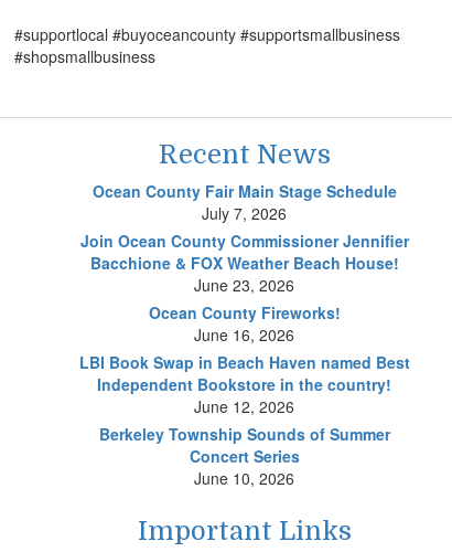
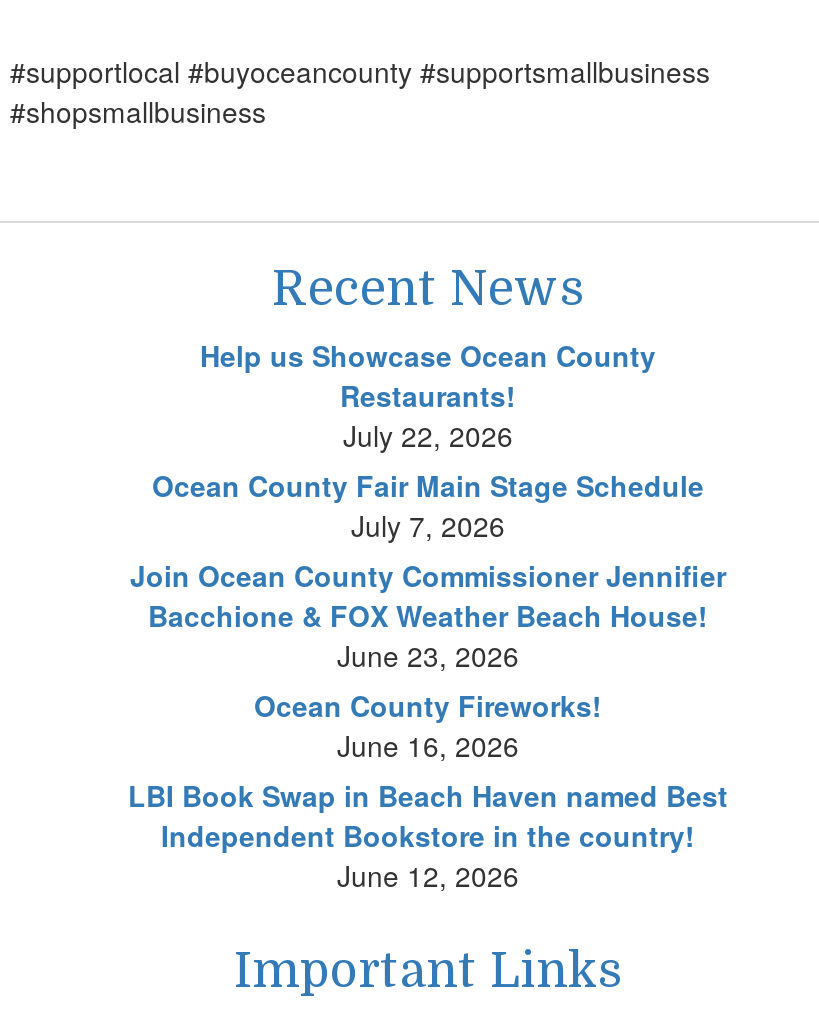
none -> [200,335,656,455] Help us Showcase Ocean County | Restaurants! | July 22, 2026
moved [79,180,410,417] -> [128,465,728,895]: Ocean County Fair Main Stage Schedule | July 7, 2026 | Join Ocean County Commissioner Jennifier | ... | Independent Bookstore in the country! | June 12, 2026
[99,423,390,489] Berkeley Township Sounds of Summer | Concert Series | June 10, 2026 -> none

